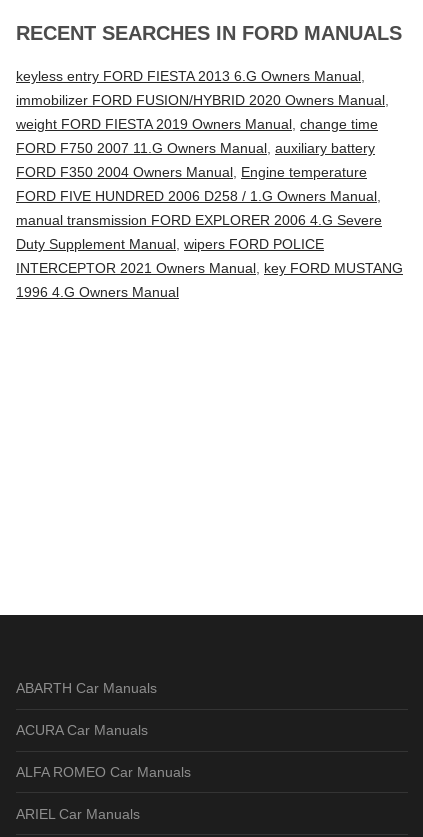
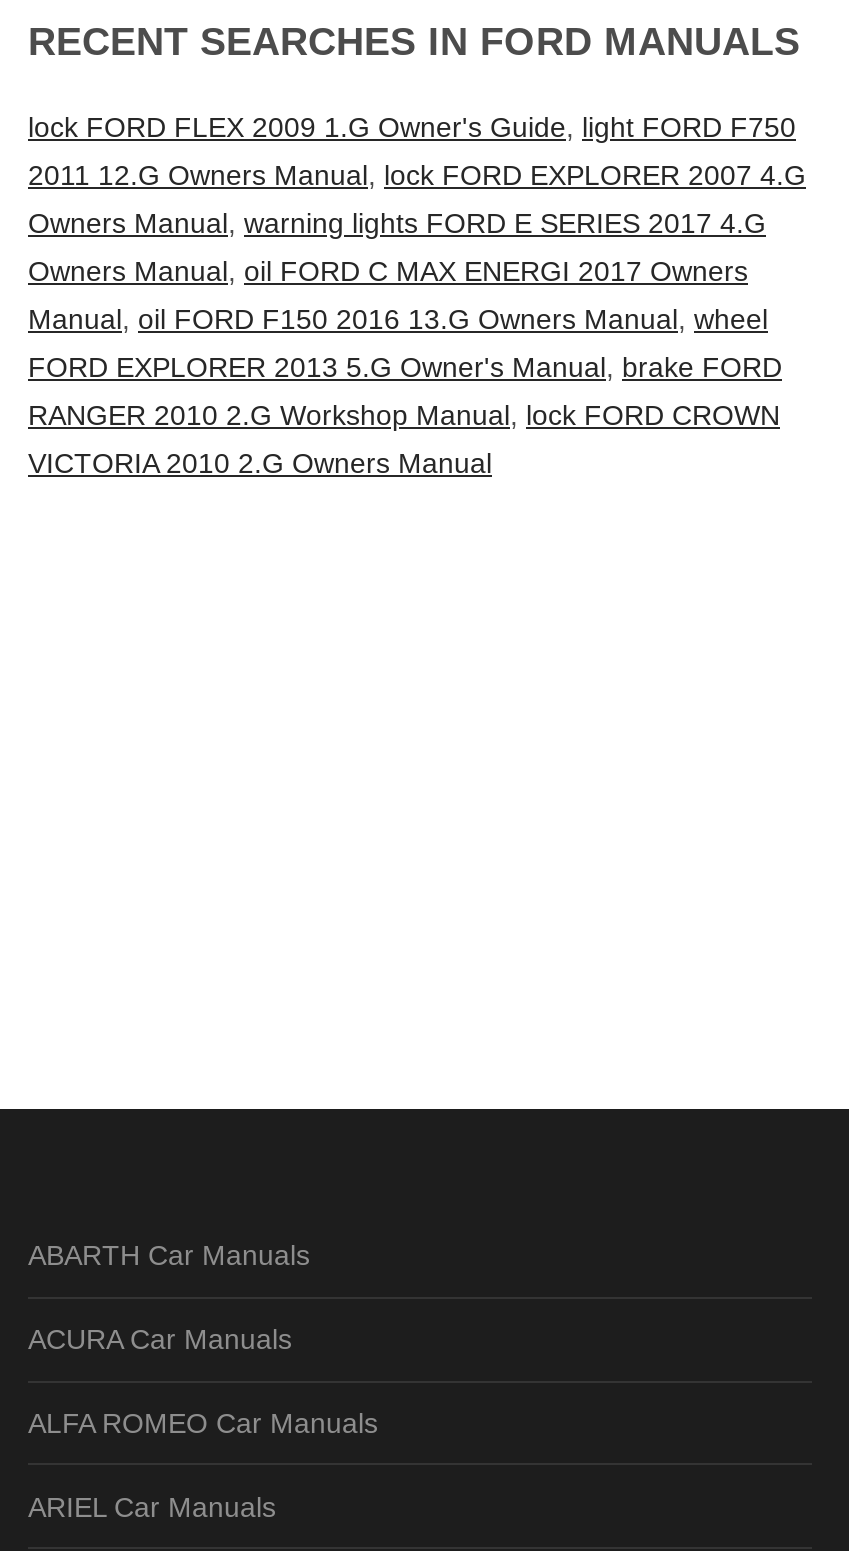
[16,68,403,300] keyless entry FORD FIESTA 2013 6.G Owners Manual, | immobilizer FORD FUSION/HYBRID 2020 Owners Manual, | weight FORD FIESTA 2019 Owners Manual, change time | FORD F750 2007 11.G Owners Manual, auxiliary battery | FORD F350 2004 Owners Manual, Engine temperature | FORD FIVE HUNDRED 2006 D258 / 1.G Owners Manual, | manual transmission FORD EXPLORER 2006 4.G Severe | Duty Supplement Manual, wipers FORD POLICE | INTERCEPTOR 2021 Owners Manual, key FORD MUSTANG | 1996 4.G Owners Manual -> [28,112,806,480] lock FORD FLEX 2009 1.G Owner's Guide, light FORD F750 | 2011 12.G Owners Manual, lock FORD EXPLORER 2007 4.G | Owners Manual, warning lights FORD E SERIES 2017 4.G | Owners Manual, oil FORD C MAX ENERGI 2017 Owners | Manual, oil FORD F150 2016 13.G Owners Manual, wheel | FORD EXPLORER 2013 5.G Owner's Manual, brake FORD | RANGER 2010 2.G Workshop Manual, lock FORD CROWN | VICTORIA 2010 2.G Owners Manual

